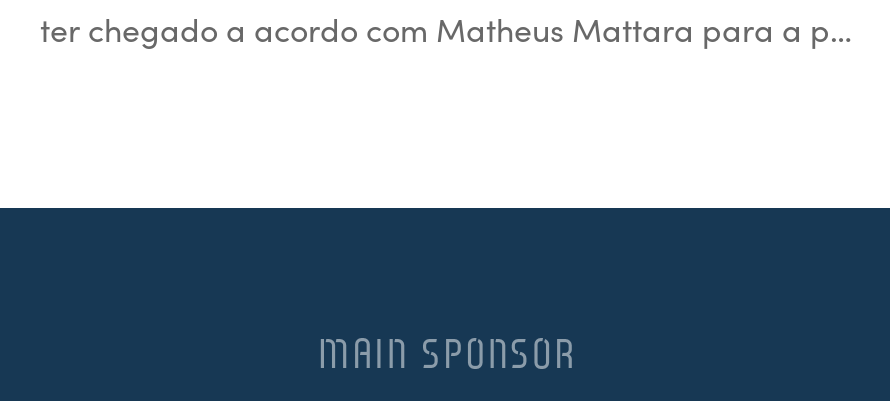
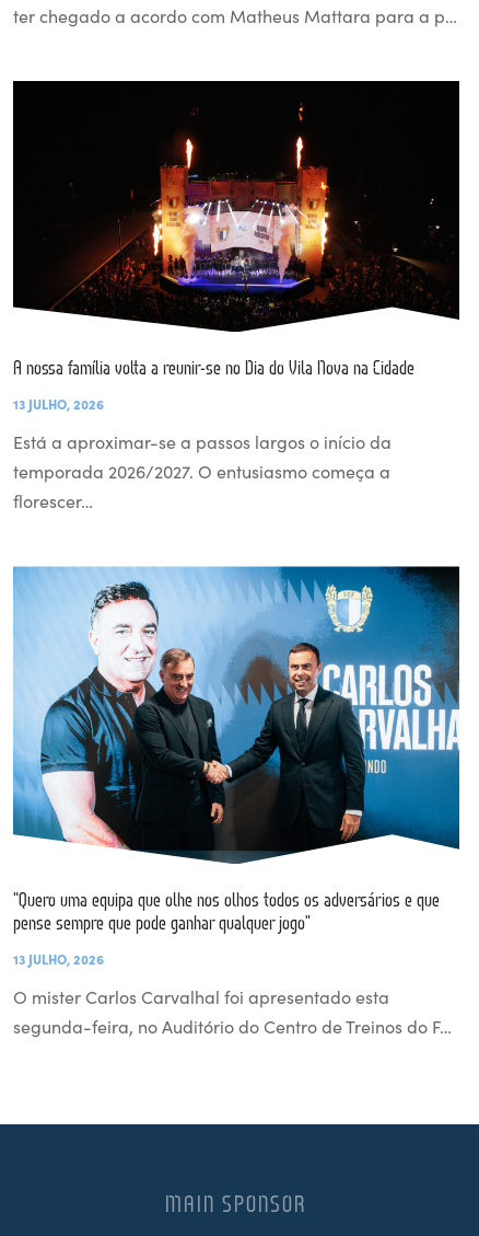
none -> [12,80,460,513] [image] | A nossa família volta a reunir-se no Dia do Vila Nova na Cidade | 13 JULHO, 2026 | Está a aproximar-se a passos largos o início da | temporada 2026/2027. O entusiasmo começa a | florescer…
none -> [12,565,460,1038] [image] | “Quero uma equipa que olhe nos olhos todos os adversários e que | pense sempre que pode ganhar qualquer jogo” | 13 JULHO, 2026 | O mister Carlos Carvalhal foi apresentado esta | segunda-feira, no Auditório do Centro de Treinos do F…

